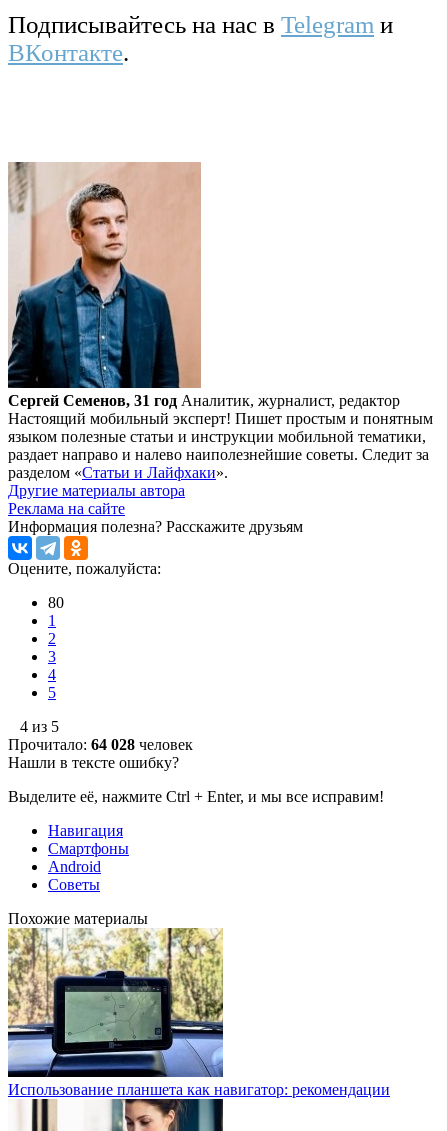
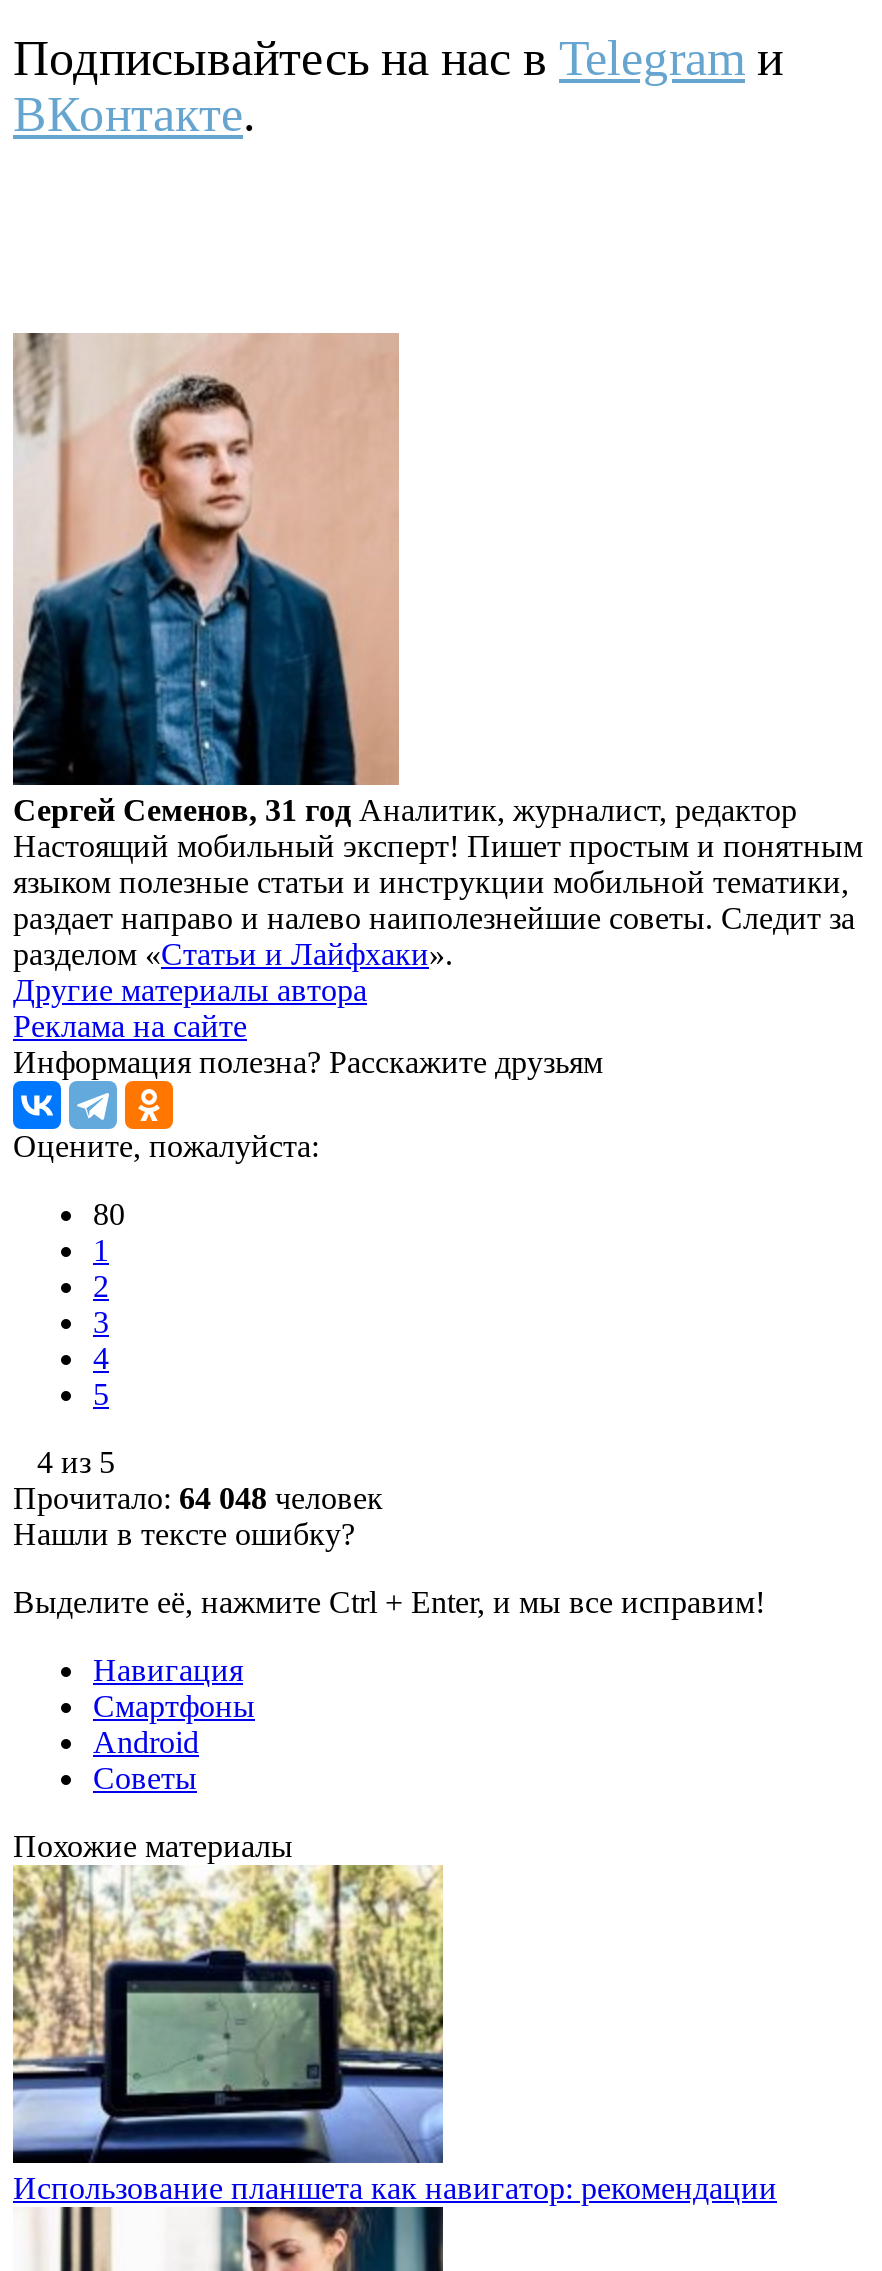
[8,736,193,753] Прочитало: 64 028 человек -> [13,1482,383,1516] Прочитало: 64 048 человек

